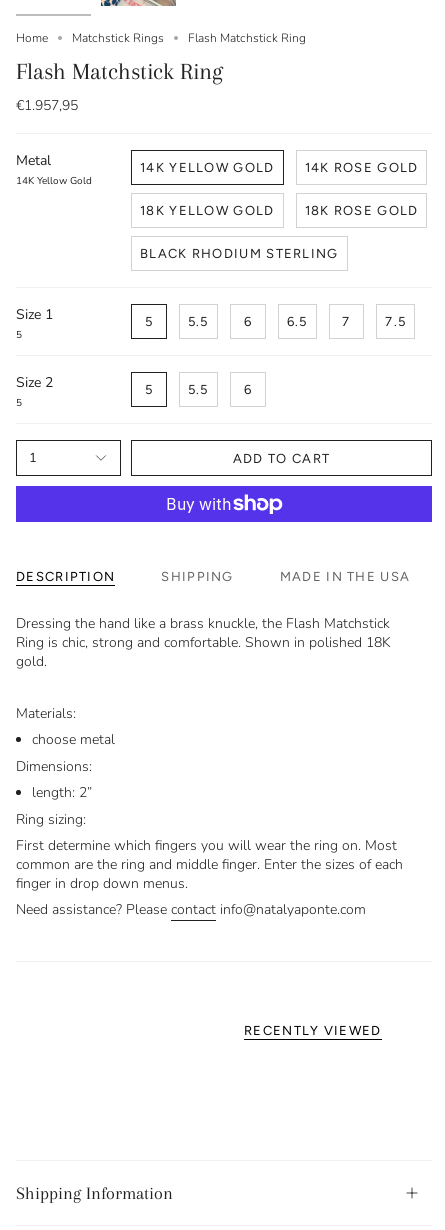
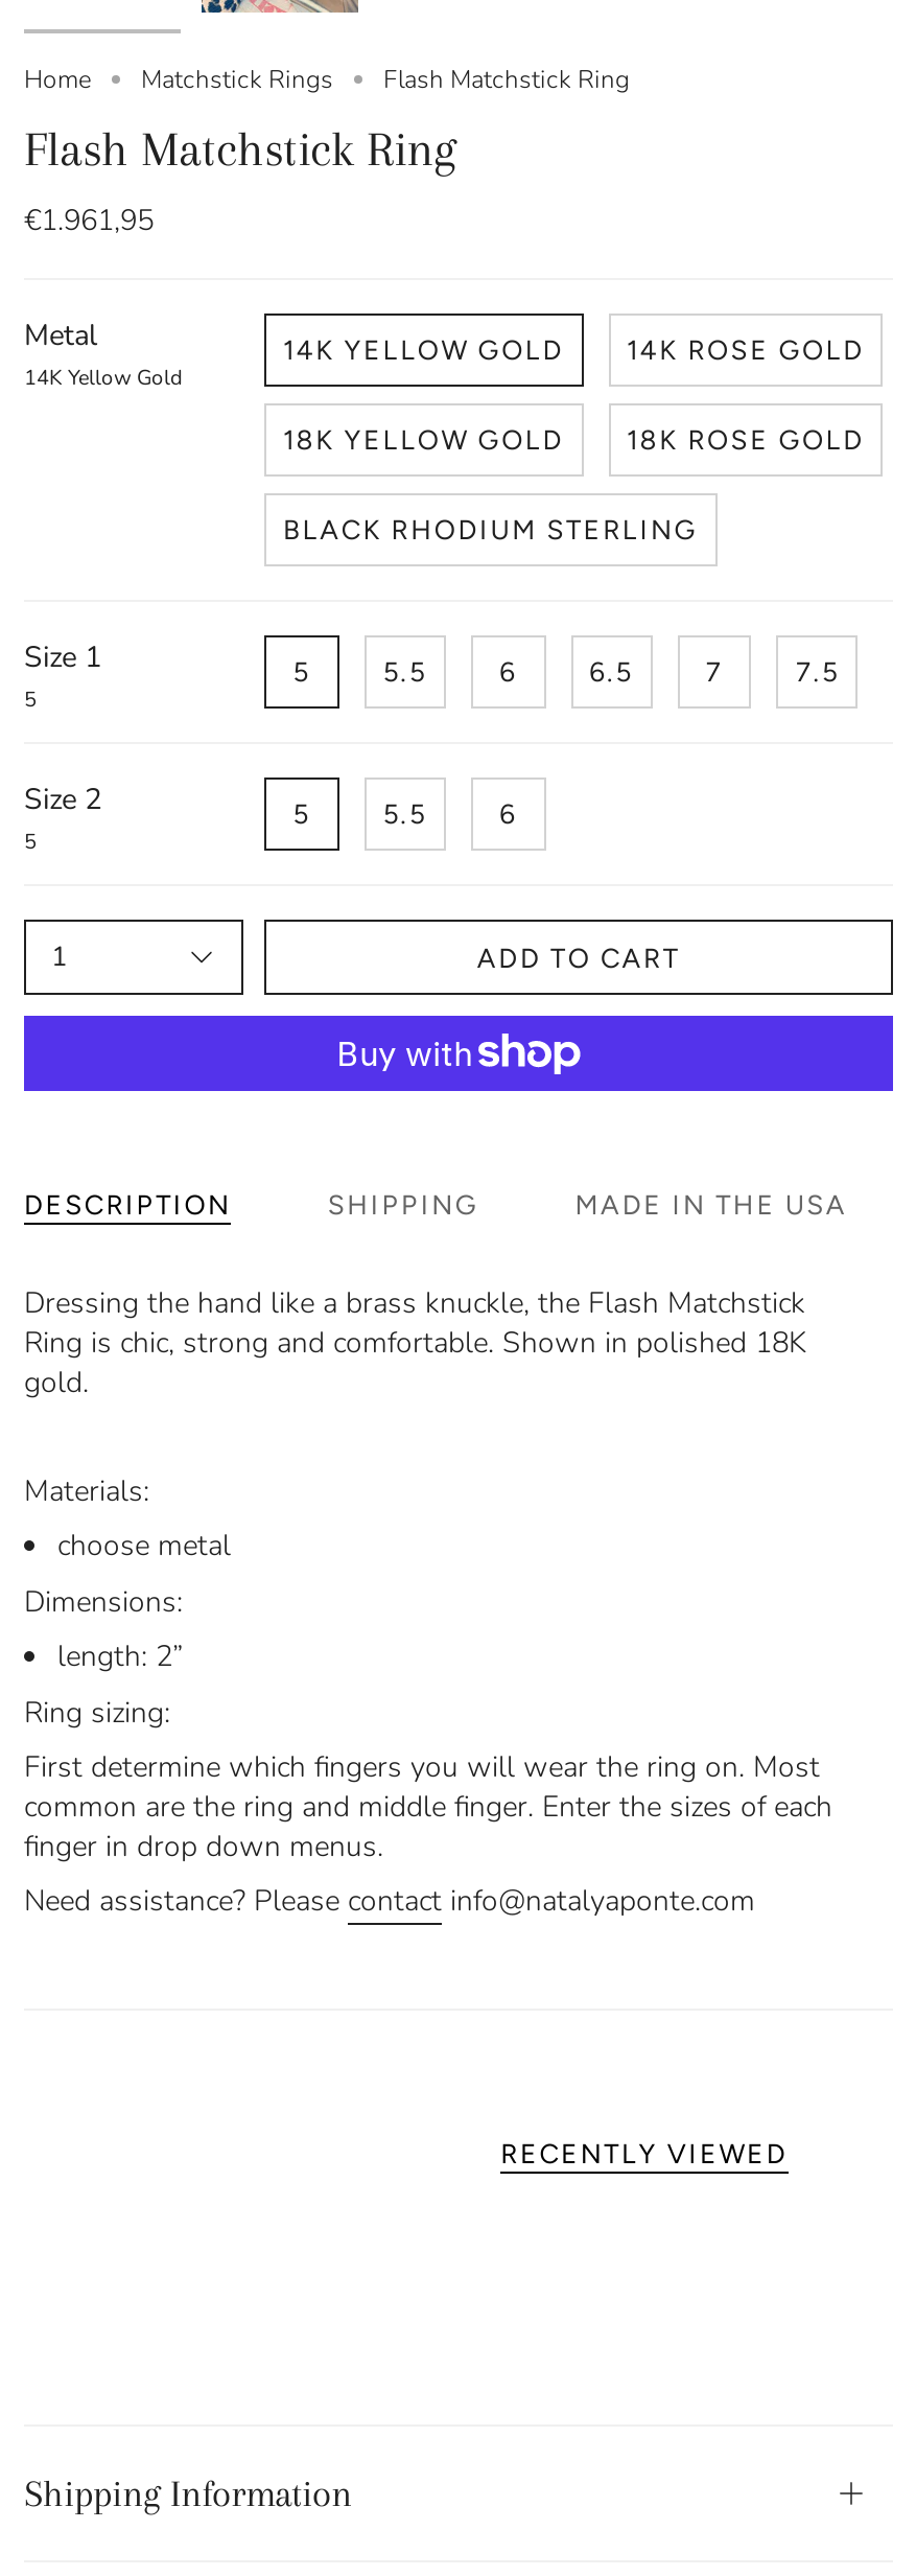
[16,96,78,115] €1.957,95 -> [24,201,154,241] €1.961,95

